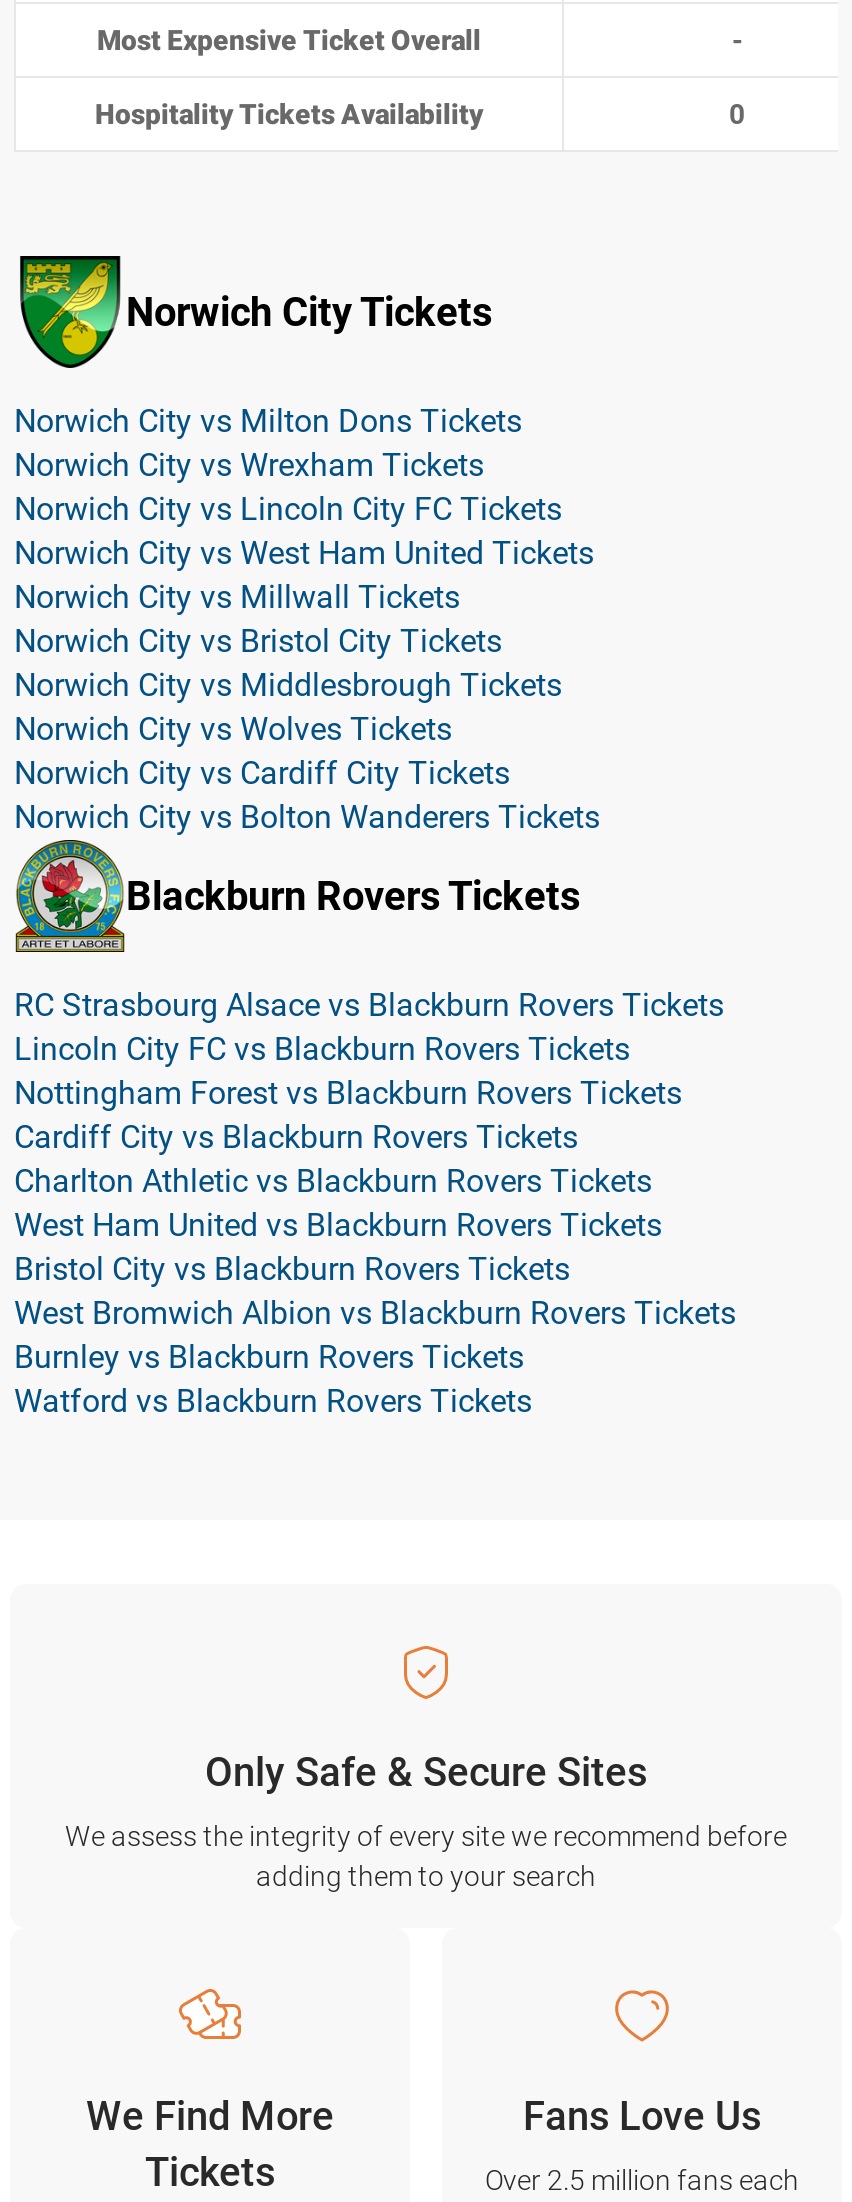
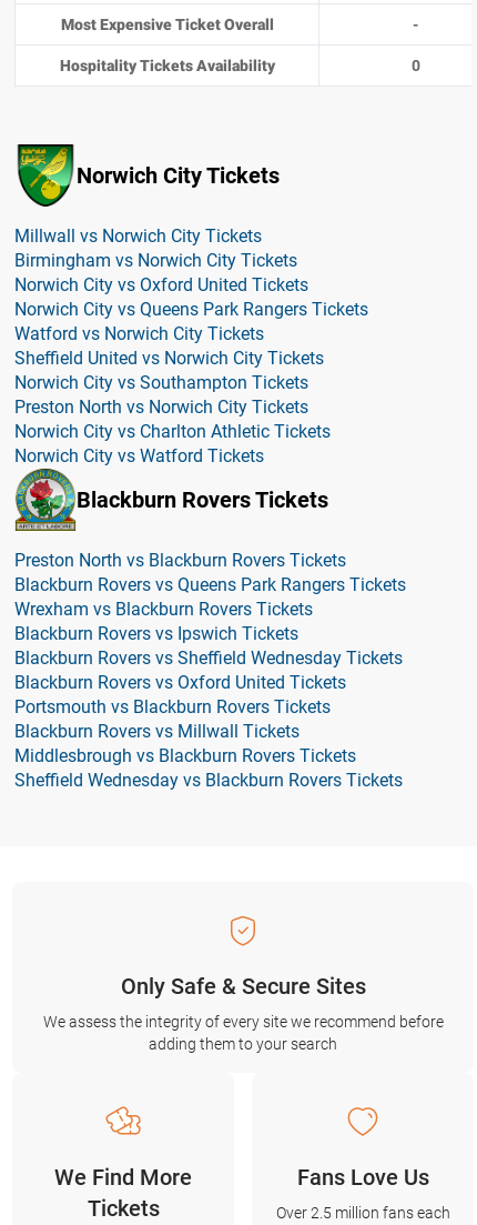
[14,402,600,836] Norwich City vs Milton Dons Tickets | Norwich City vs Wrexham Tickets | Norwich City vs Lincoln City FC Tickets | Norwich City vs West Ham United Tickets | Norwich City vs Millwall Tickets | Norwich City vs Bristol City Tickets | Norwich City vs Middlesbrough Tickets | Norwich City vs Wolves Tickets | Norwich City vs Cardiff City Tickets | Norwich City vs Bolton Wanderers Tickets -> [14,225,368,466] Millwall vs Norwich City Tickets | Birmingham vs Norwich City Tickets | Norwich City vs Oxford United Tickets | Norwich City vs Queens Park Rangers Tickets | Watford vs Norwich City Tickets | Sheffield United vs Norwich City Tickets | Norwich City vs Southampton Tickets | Preston North vs Norwich City Tickets | Norwich City vs Charlton Athletic Tickets | Norwich City vs Watford Tickets
[14,986,736,1420] RC Strasbourg Alsace vs Blackburn Rovers Tickets | Lincoln City FC vs Blackburn Rovers Tickets | Nottingham Forest vs Blackburn Rovers Tickets | Cardiff City vs Blackburn Rovers Tickets | Charlton Athletic vs Blackburn Rovers Tickets | West Ham United vs Blackburn Rovers Tickets | Bristol City vs Blackburn Rovers Tickets | West Bromwich Albion vs Blackburn Rovers Tickets | Burnley vs Blackburn Rovers Tickets | Watford vs Blackburn Rovers Tickets -> [14,550,406,791] Preston North vs Blackburn Rovers Tickets | Blackburn Rovers vs Queens Park Rangers Tickets | Wrexham vs Blackburn Rovers Tickets | Blackburn Rovers vs Ipswich Tickets | Blackburn Rovers vs Sheffield Wednesday Tickets | Blackburn Rovers vs Oxford United Tickets | Portsmouth vs Blackburn Rovers Tickets | Blackburn Rovers vs Millwall Tickets | Middlesbrough vs Blackburn Rovers Tickets | Sheffield Wednesday vs Blackburn Rovers Tickets

